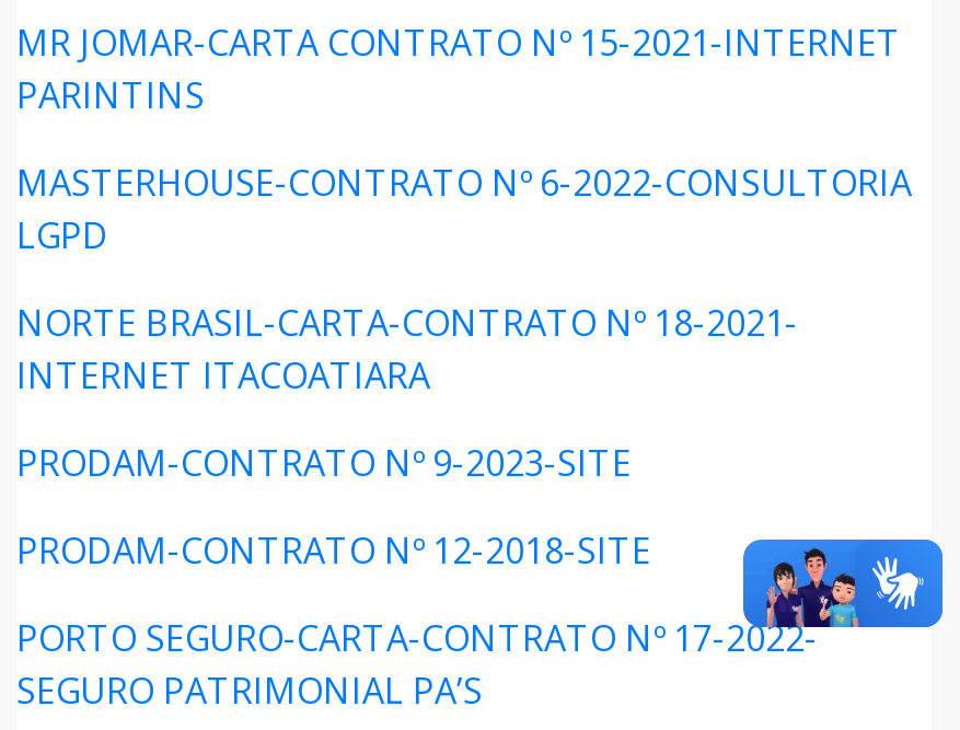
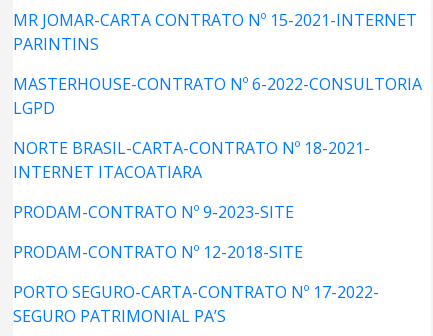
[741,537,945,629] [image] -> none

